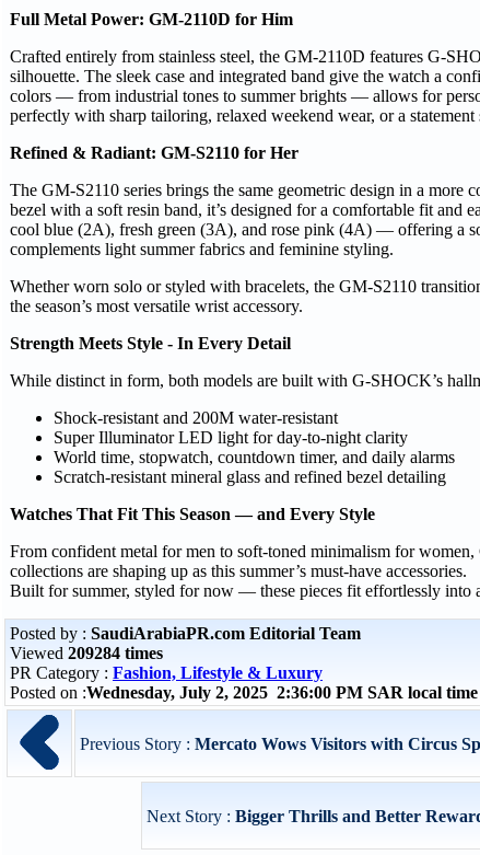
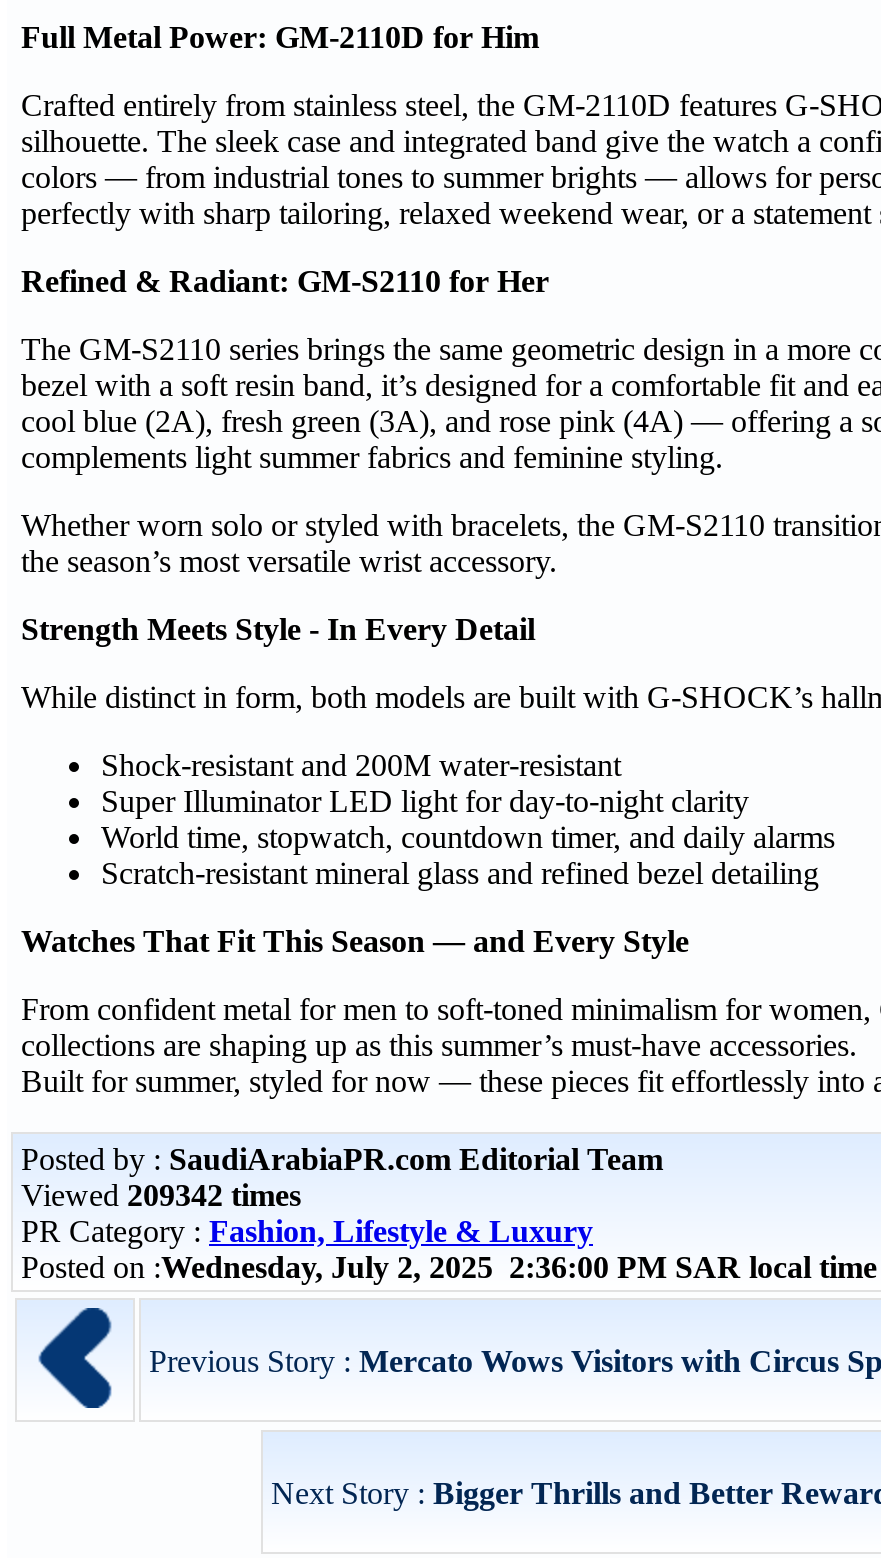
[10,644,163,662] Viewed 209284 times -> [21,1178,301,1212] Viewed 209342 times

